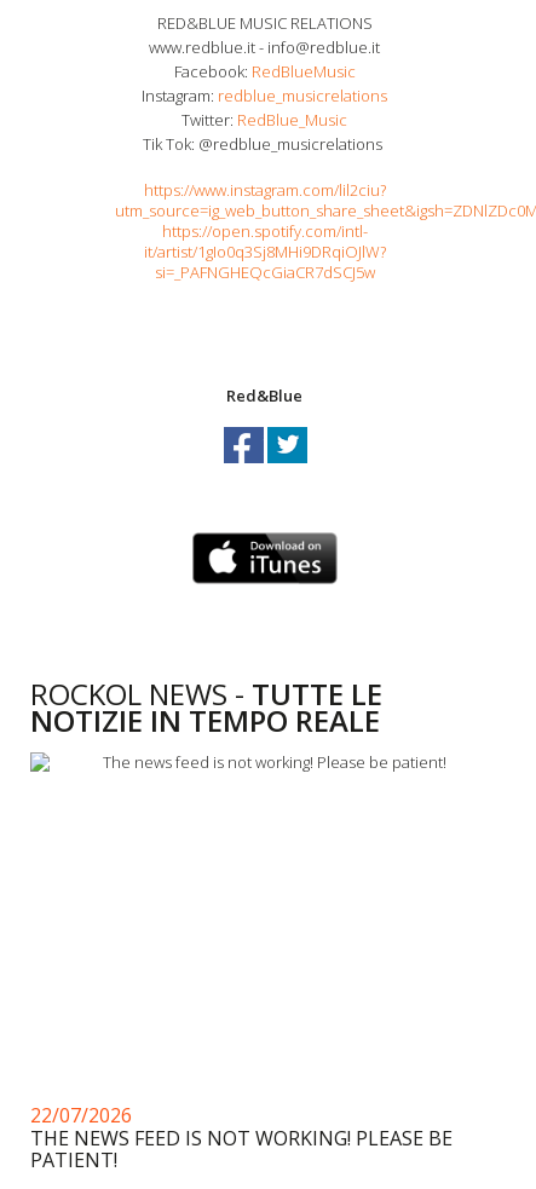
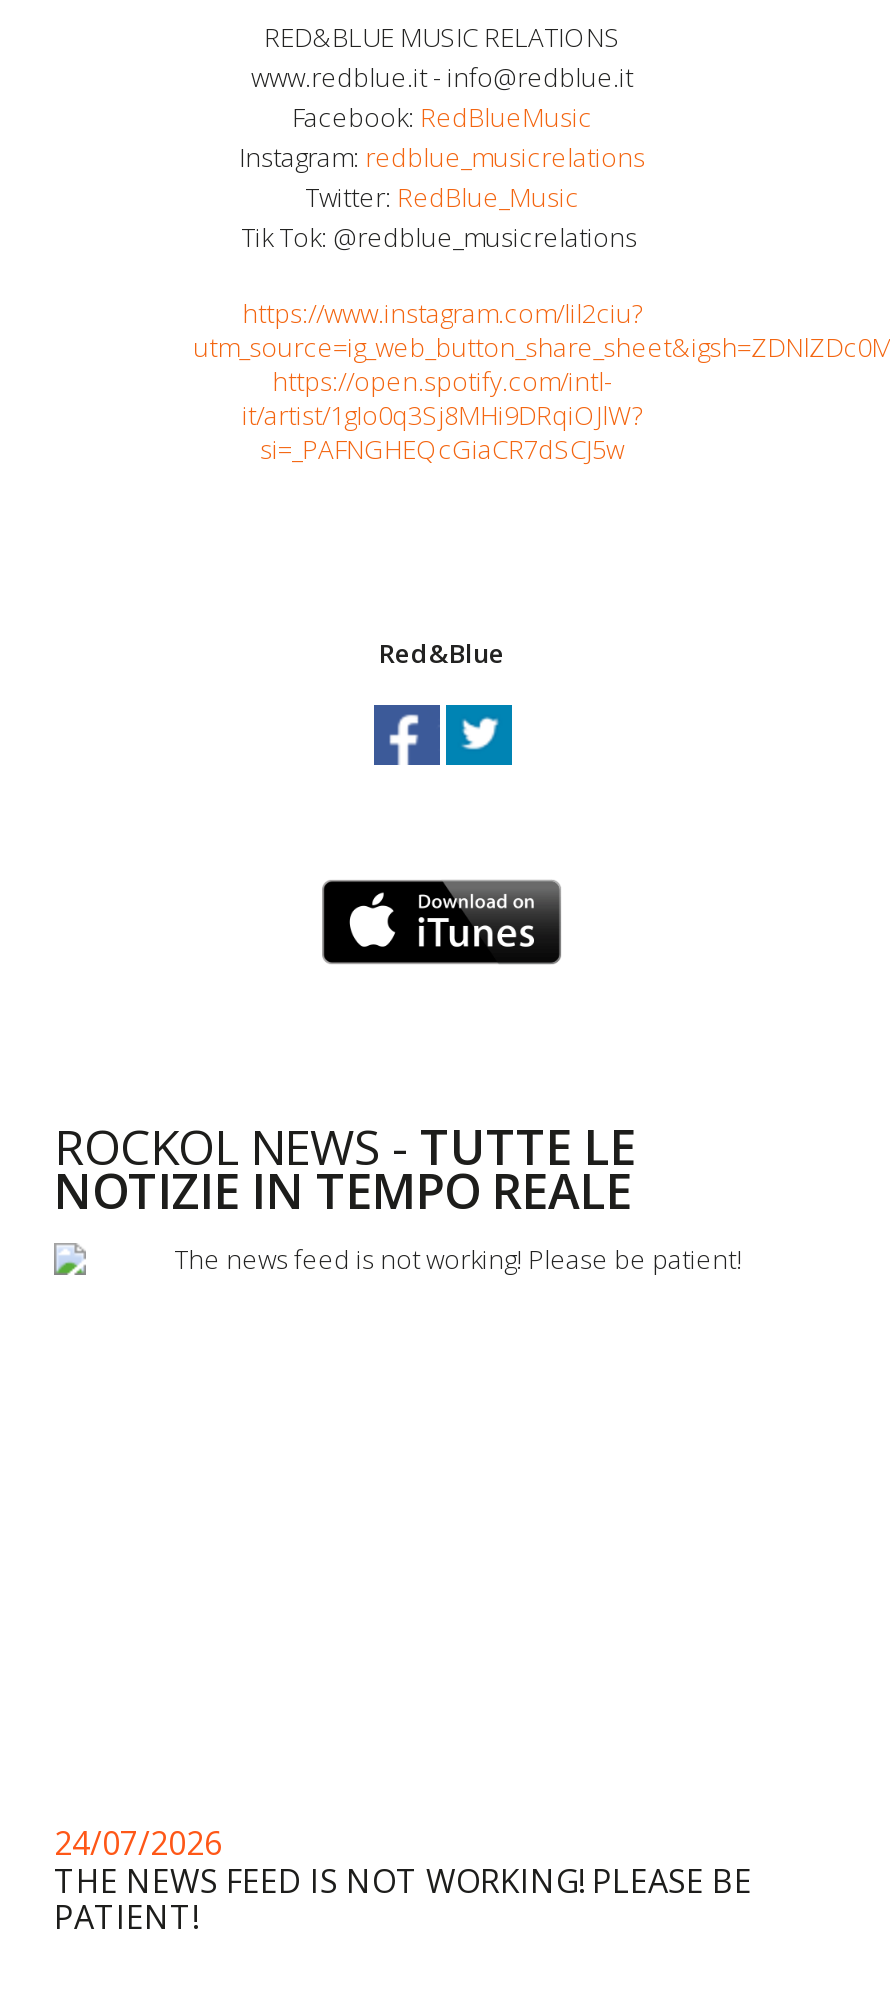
[30,1102,132,1129] 22/07/2026 -> [54,1821,222,1865] 24/07/2026

